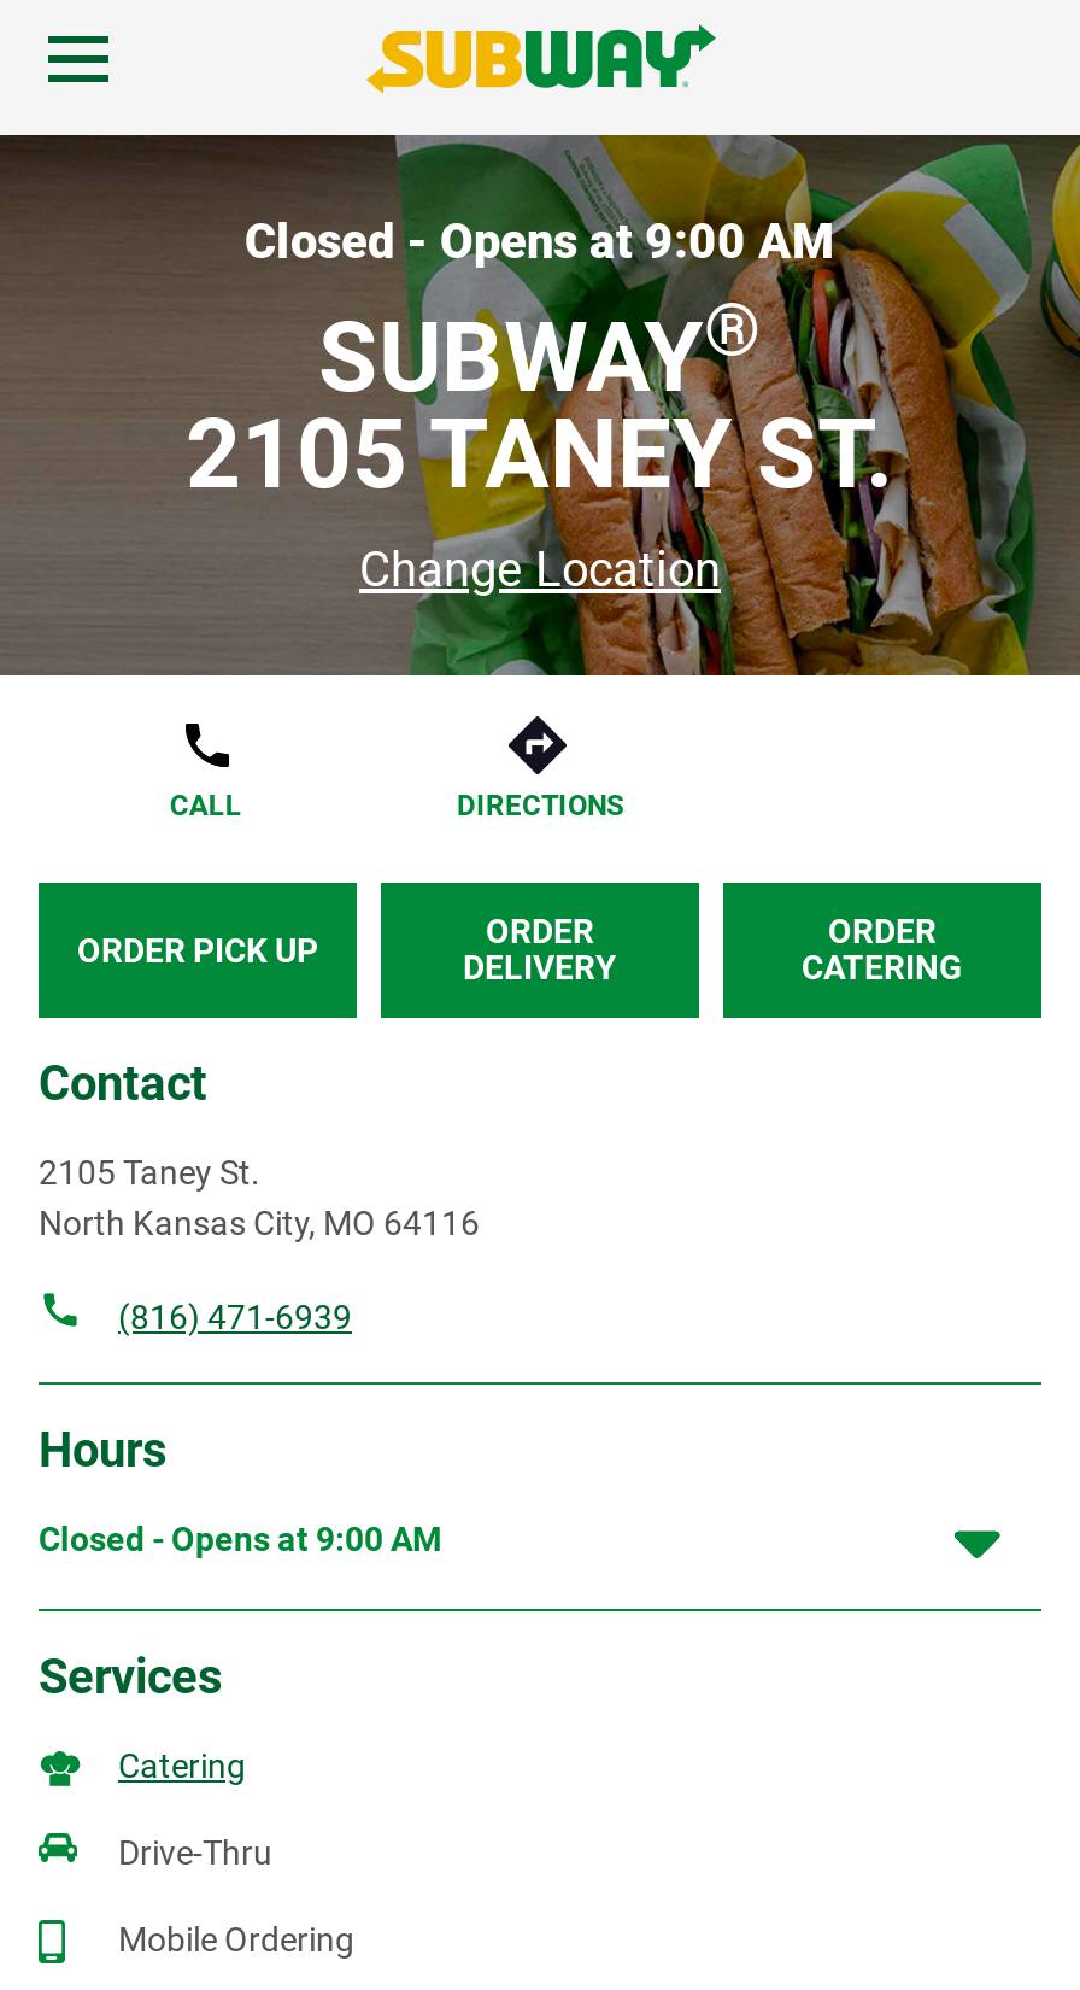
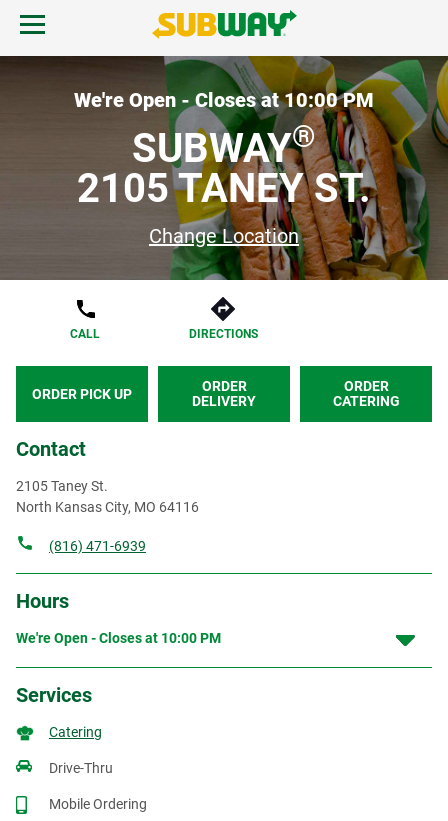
[245,212,835,270] Closed - Opens at 9:00 AM -> [74,88,374,112] We're Open - Closes at 10:00 PM
[39,1520,441,1558] Closed - Opens at 9:00 AM -> [16,630,221,646] We're Open - Closes at 10:00 PM

